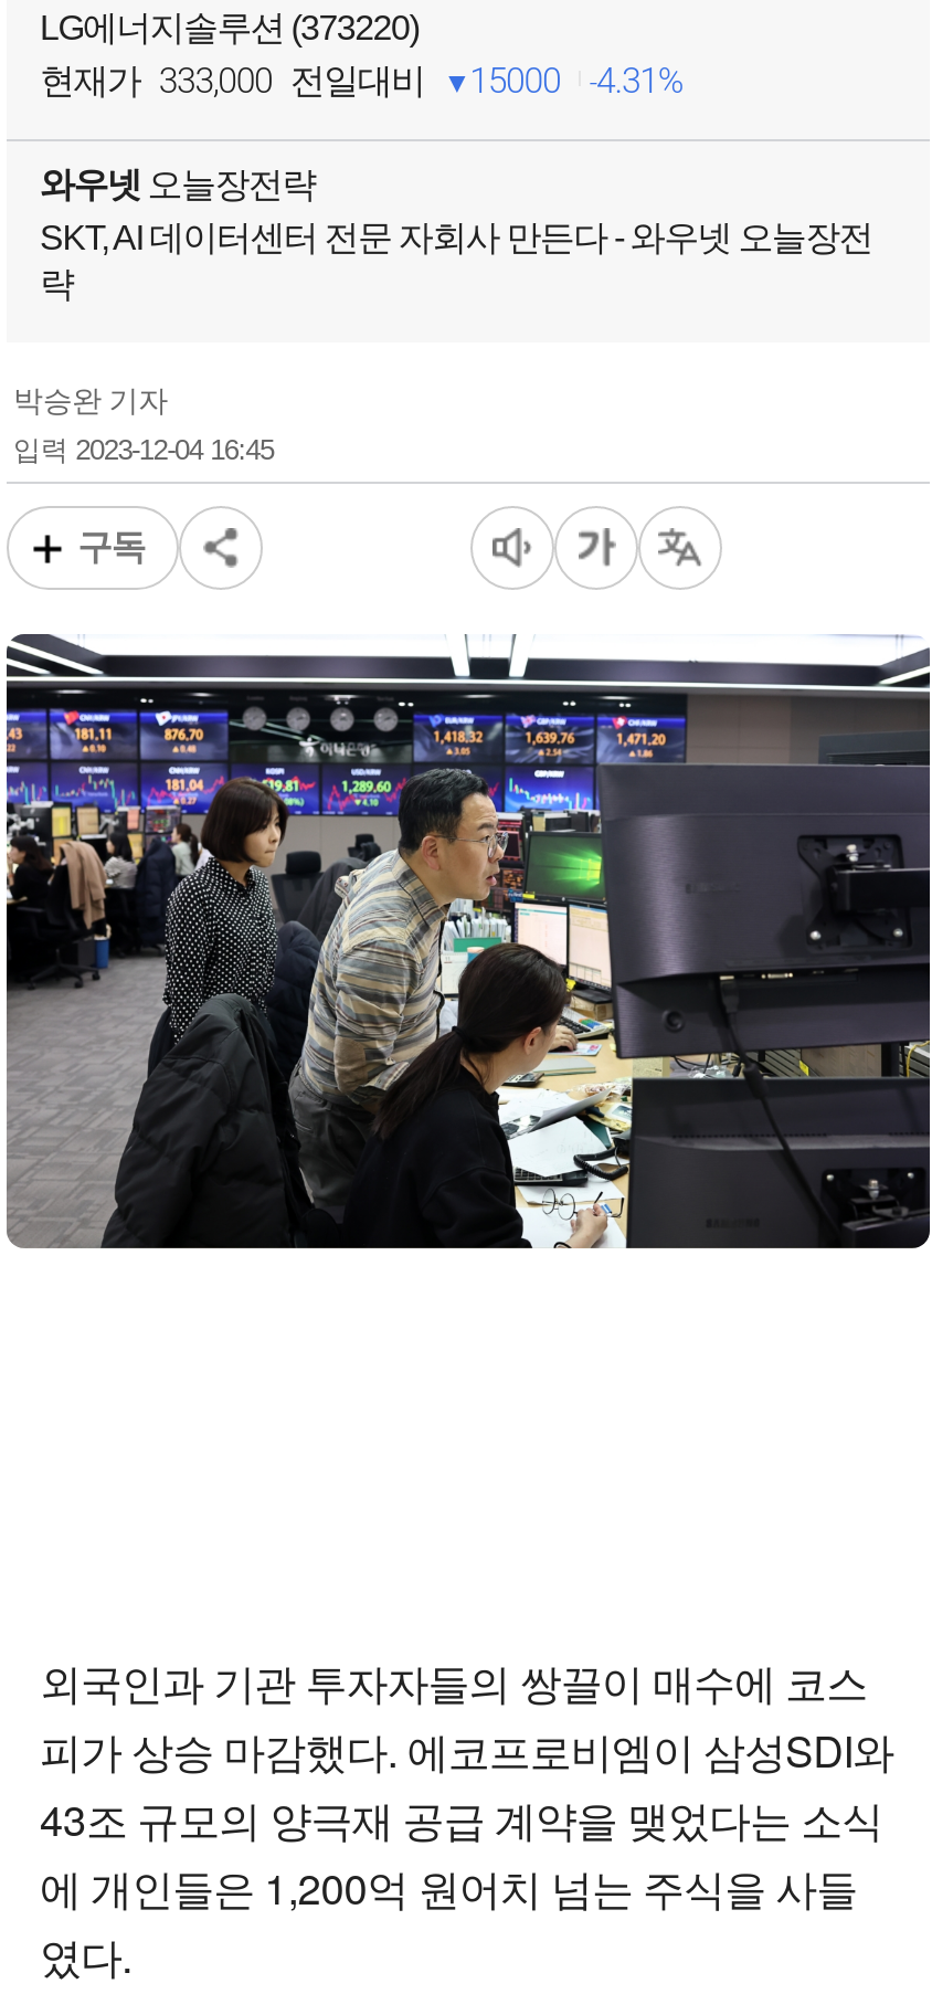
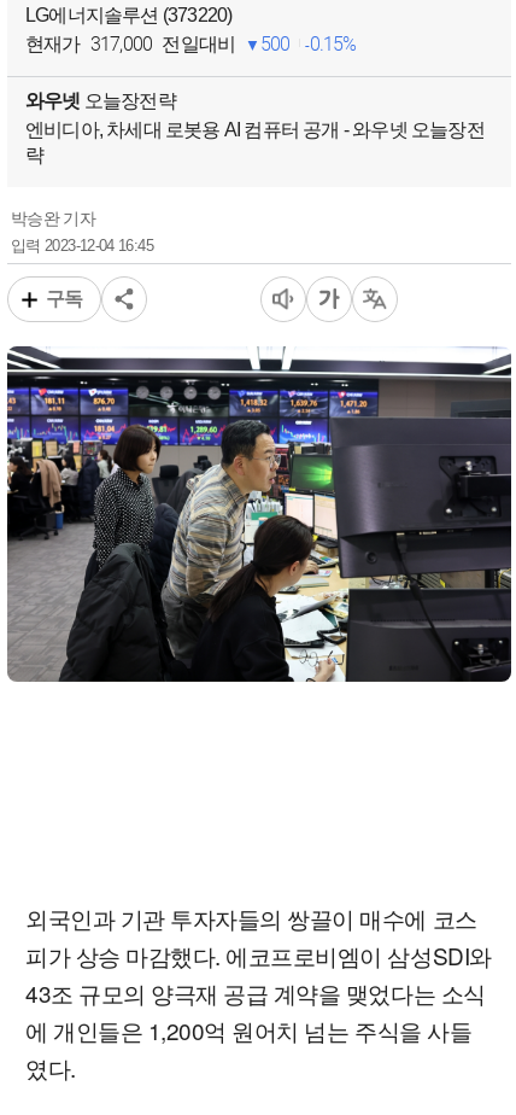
[40,59,424,101] 현재가 333,000 전일대비 -> [25,32,235,55] 현재가 317,000 전일대비
[470,59,560,101] 15000 -> [260,32,290,55] 500
[596,59,682,101] 4.31% -> [309,32,356,55] 0.15%
[40,218,872,256] SKT, AI 데이터센터 전문 자회사 만든다 - 와우넷 오늘장전 -> [25,119,484,140] 엔비디아, 차세대 로봇용 AI 컴퓨터 공개 - 와우넷 오늘장전

